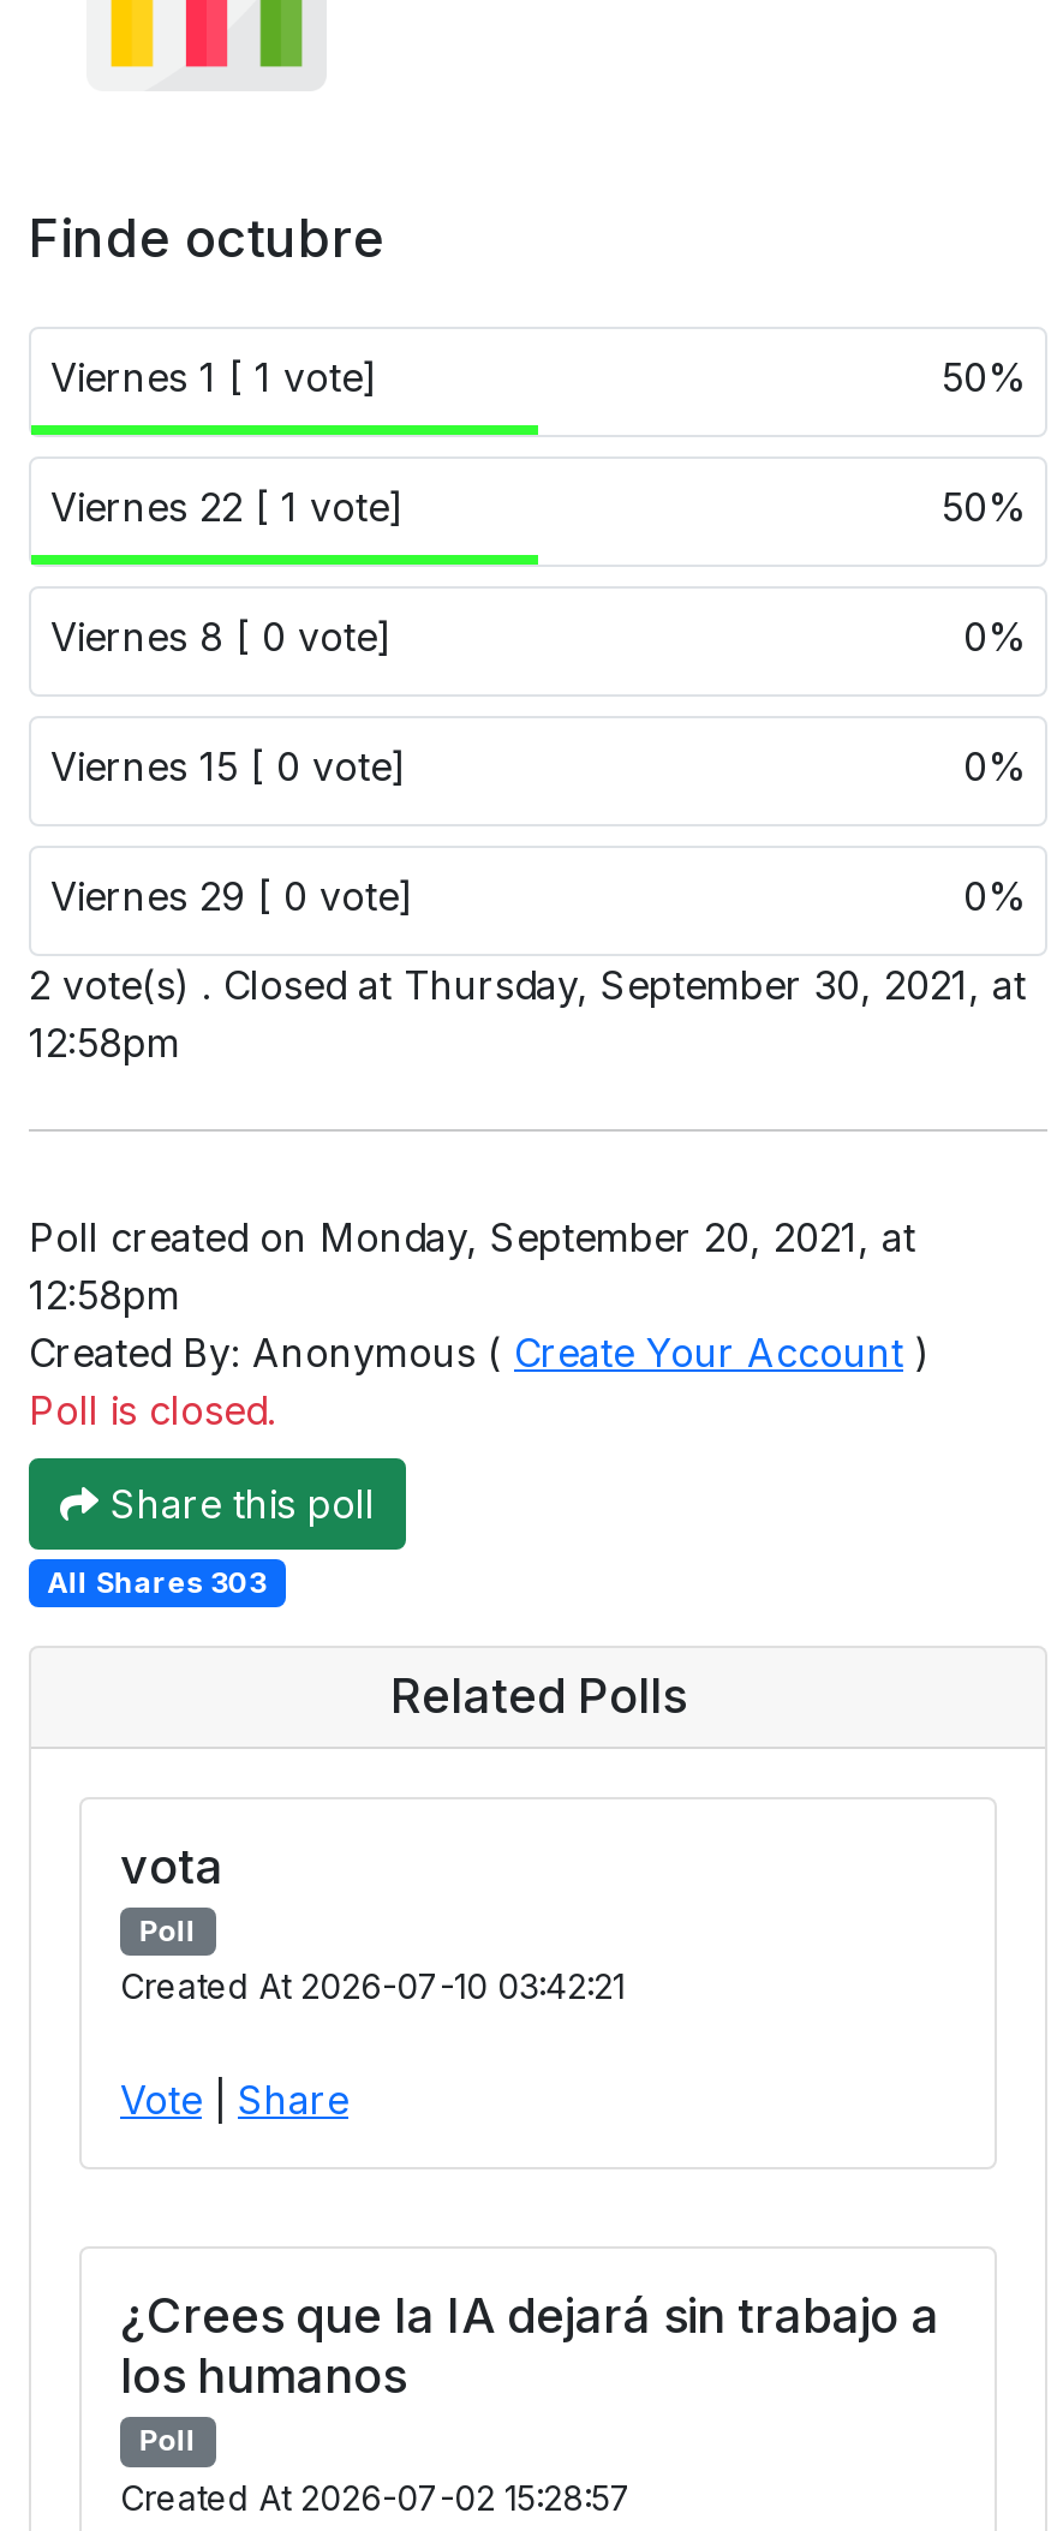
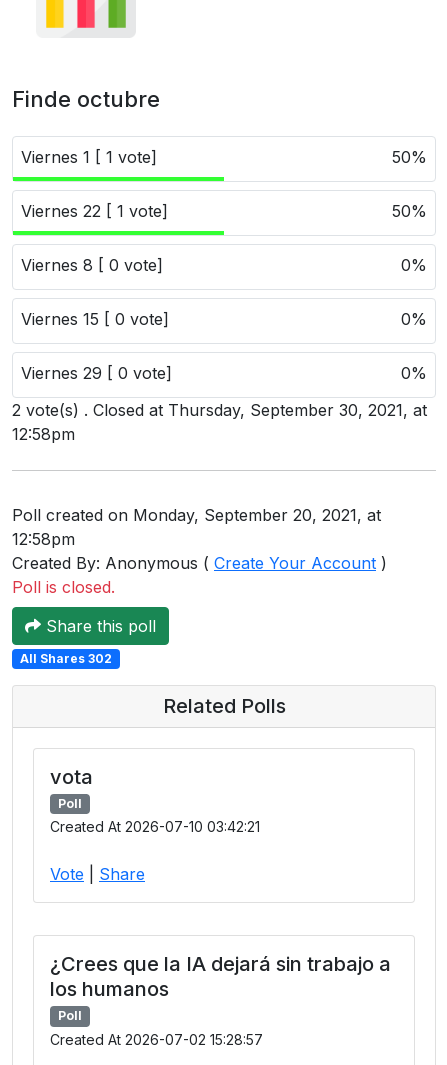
[48,1564,266,1600] All Shares 303 -> [20,651,112,666] All Shares 302

